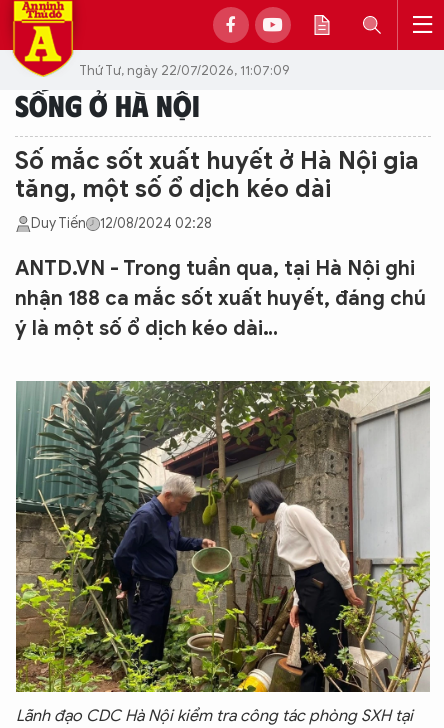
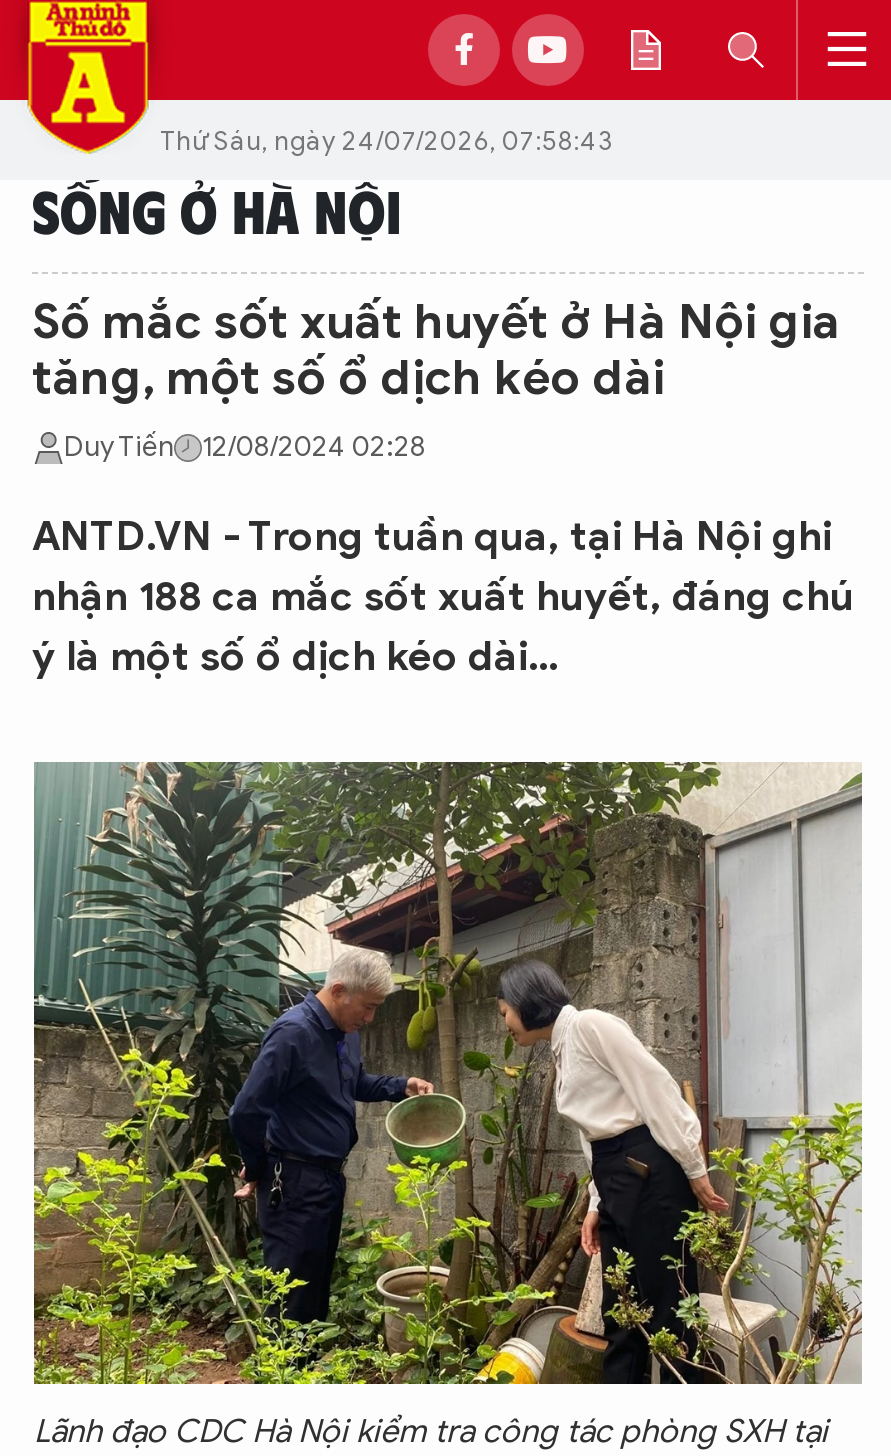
[79,61,290,78] Thứ Tư, ngày 22/07/2026, 11:07:09 -> [160,123,612,157] Thứ Sáu, ngày 24/07/2026, 07:58:43

